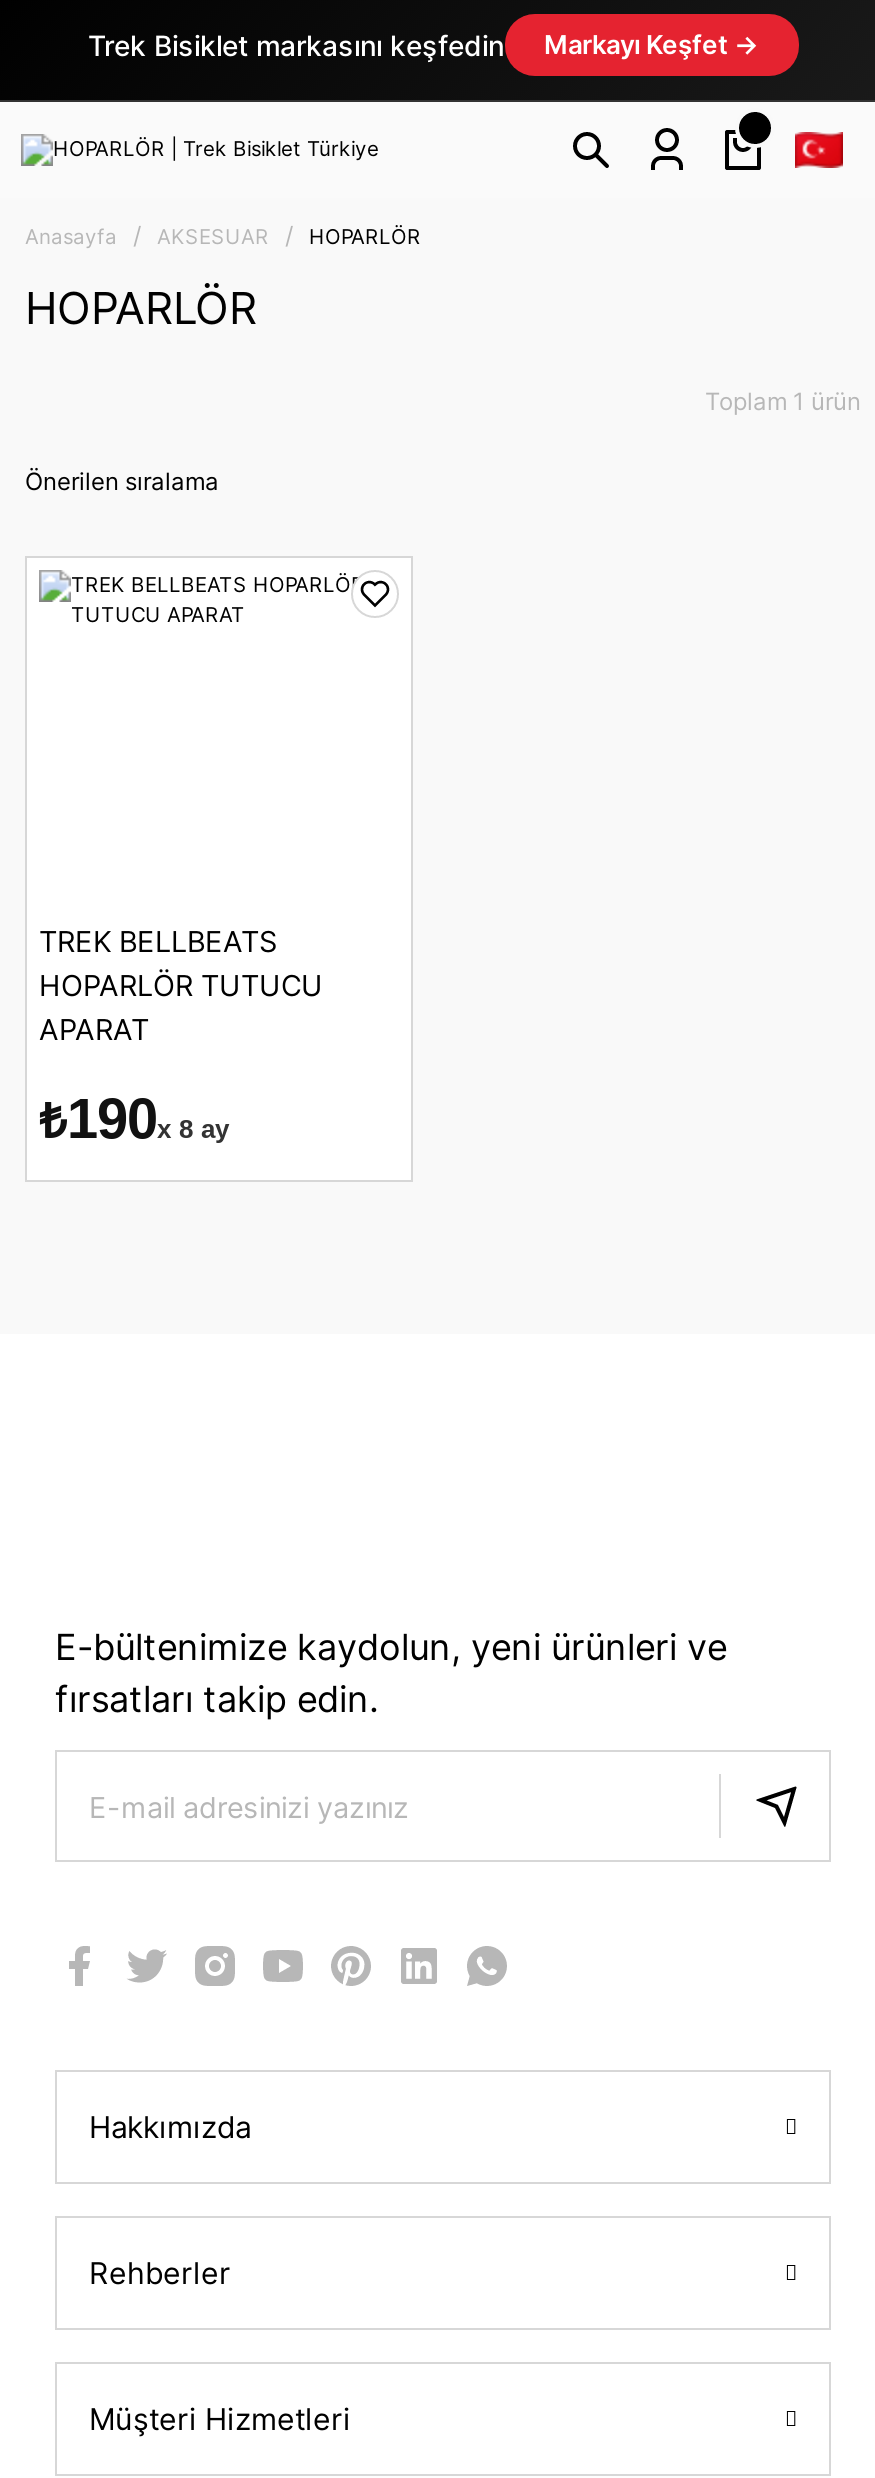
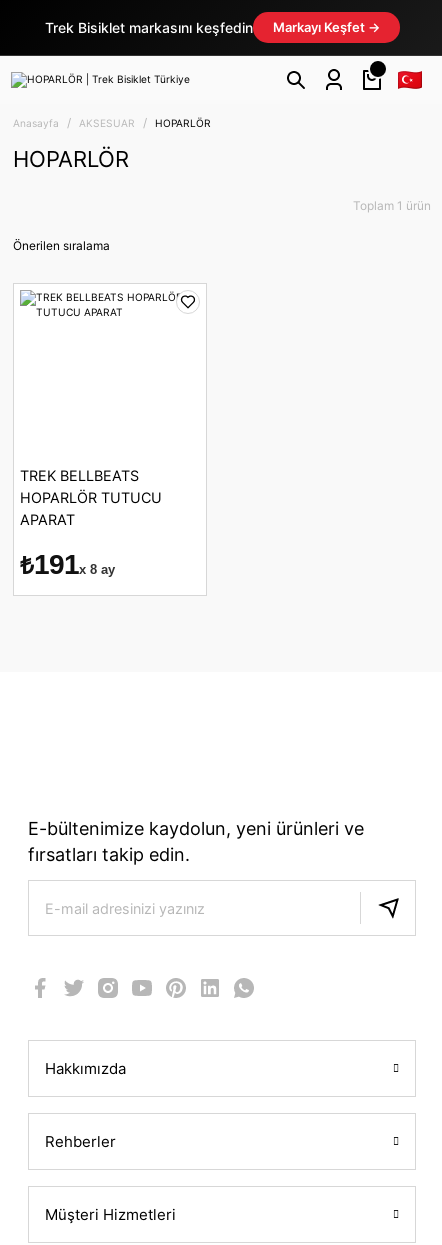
[39,1088,229,1150] ₺190x 8 ay -> [20,549,115,580] ₺191x 8 ay

